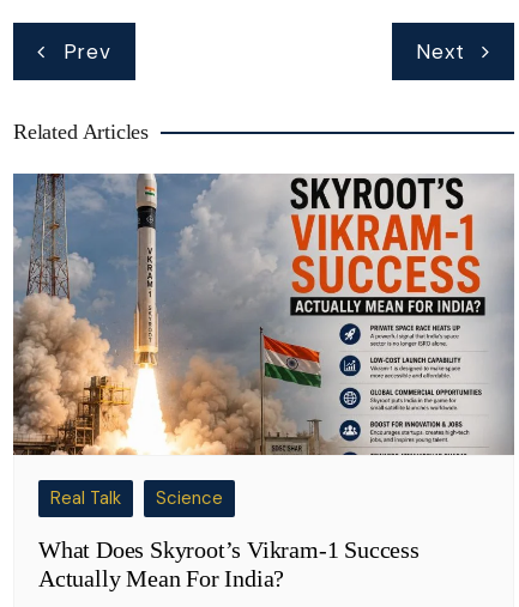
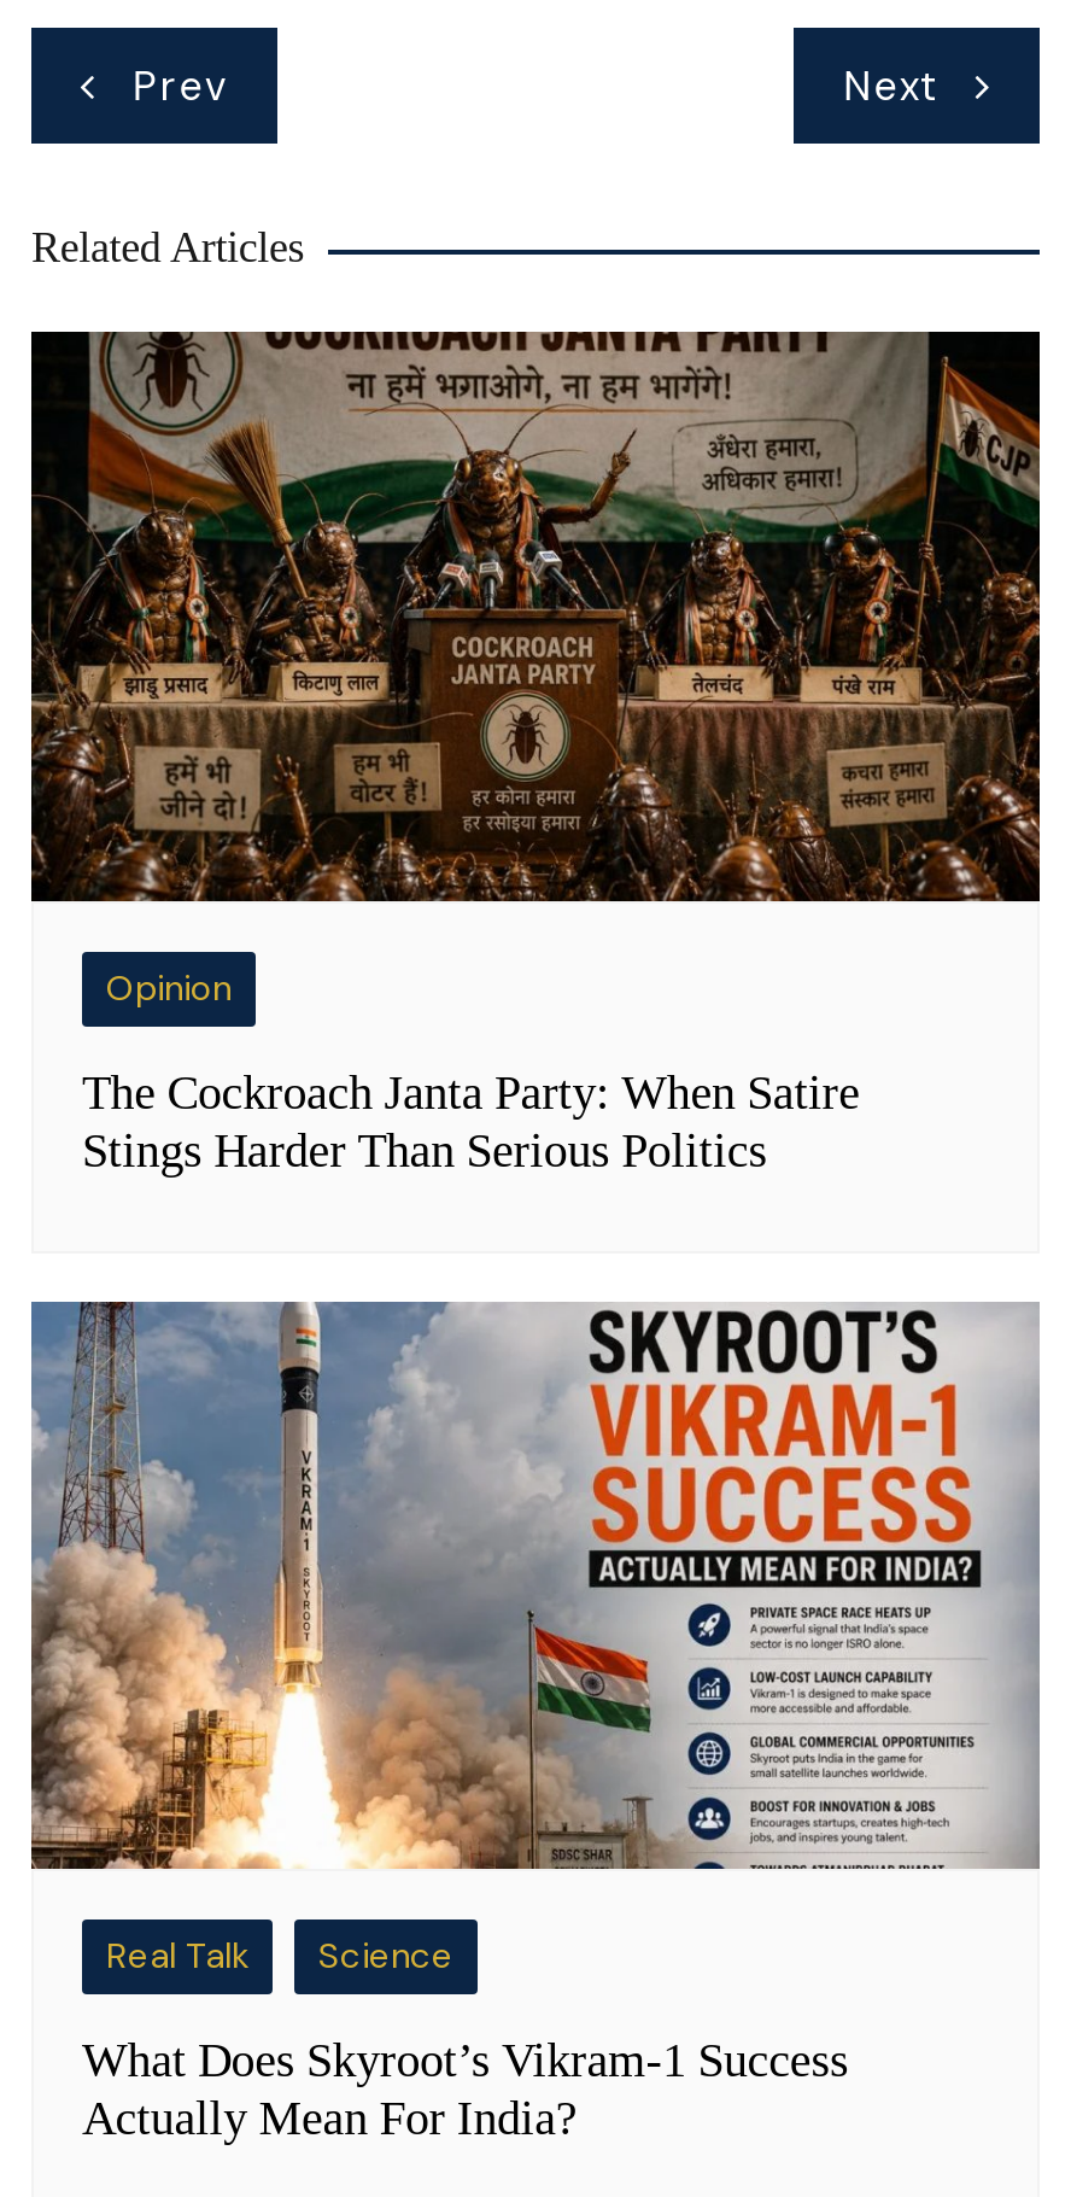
none -> [29,328,1042,1176] [image] | Opinion | The Cockroach Janta Party: When Satire | Stings Harder Than Serious Politics

